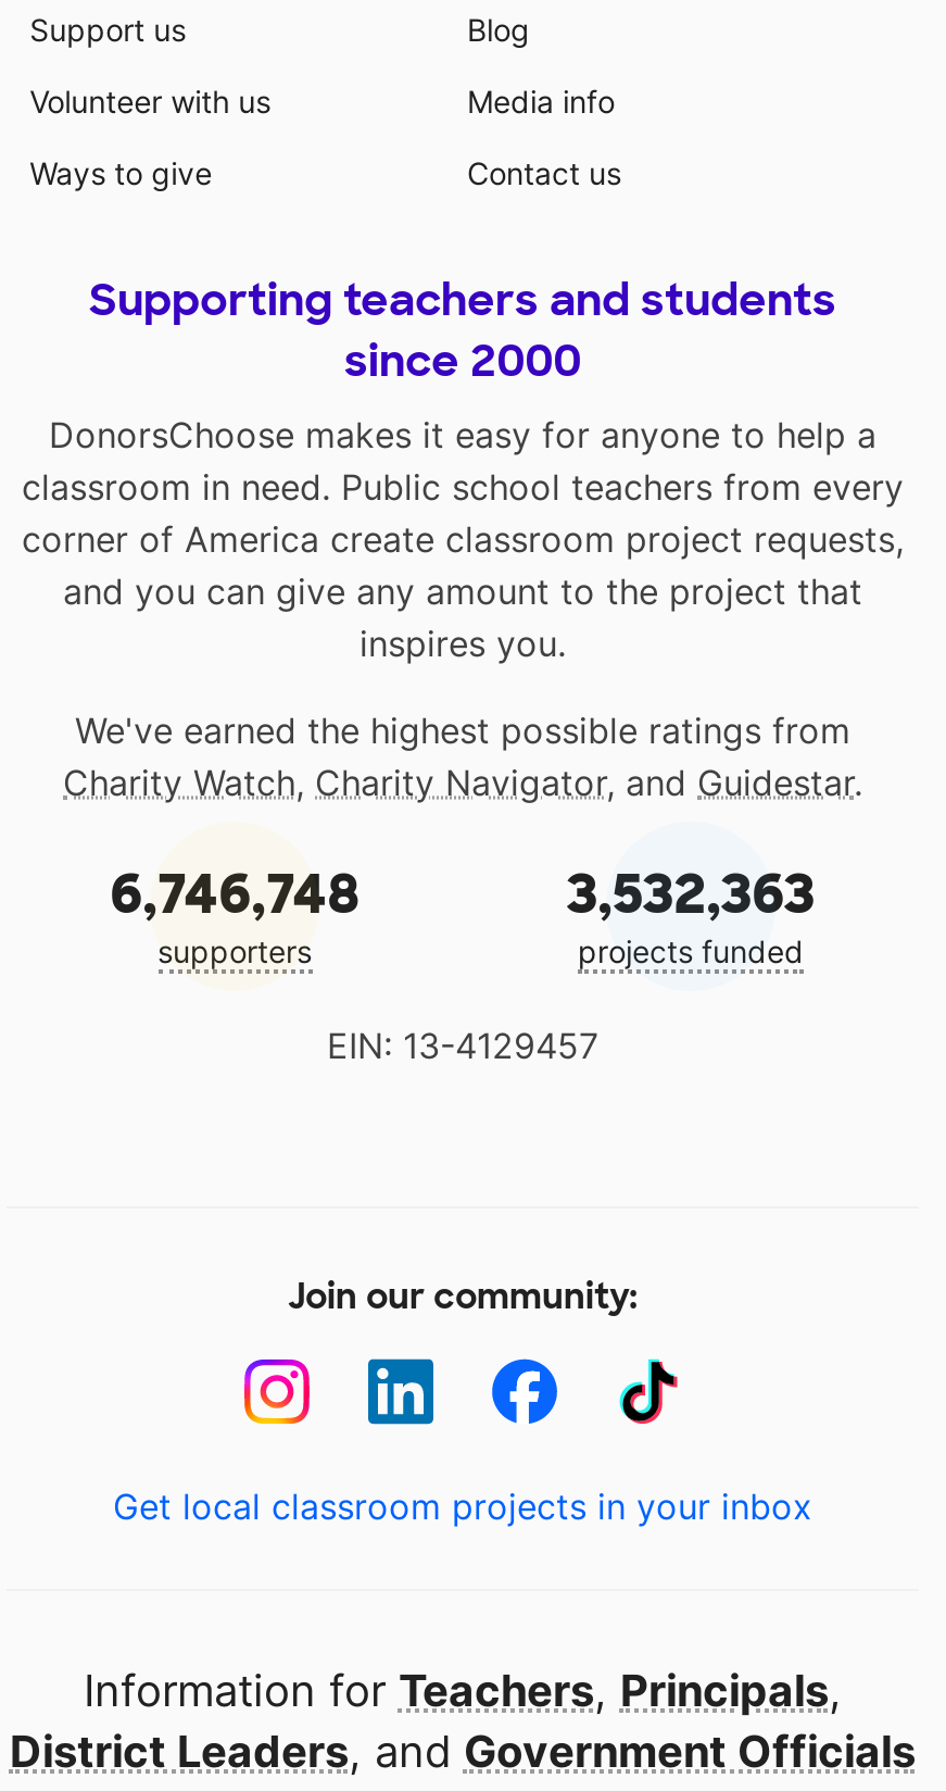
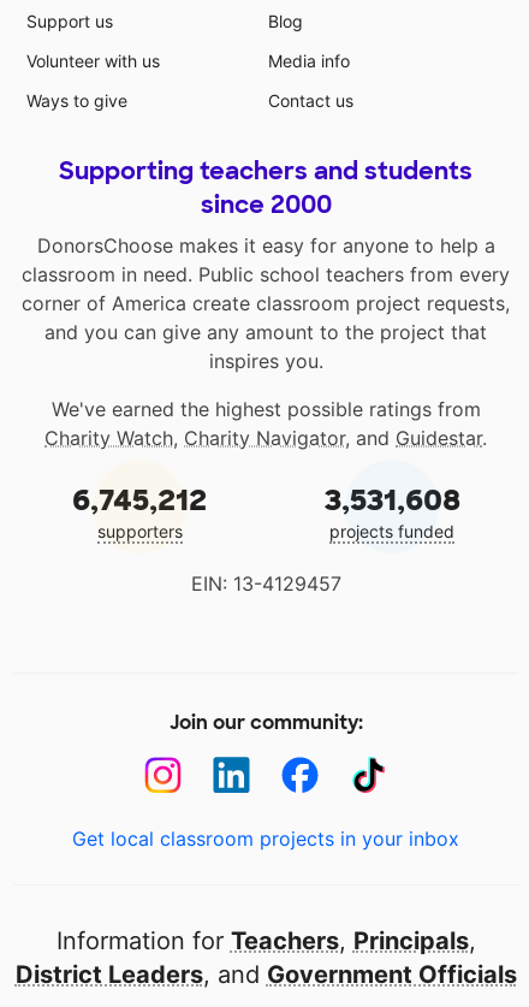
[110,860,360,927] 6,746,748 -> [72,481,207,518] 6,745,212
[567,860,815,927] 3,532,363 -> [324,481,460,518] 3,531,608

